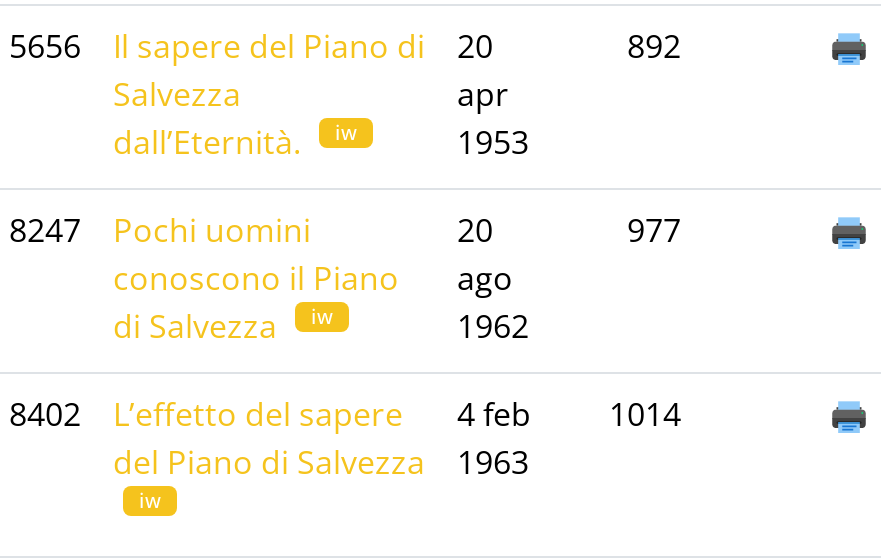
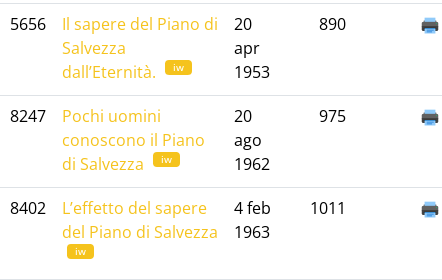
[627,24,681,68] 892 -> [319,13,346,35] 890
[627,208,681,252] 977 -> [319,105,346,127] 975
[9,392,681,436] 8402 L’effetto del sapere 4 feb 1014 -> [10,197,346,219] 8402 L’effetto del sapere 4 feb 1011

